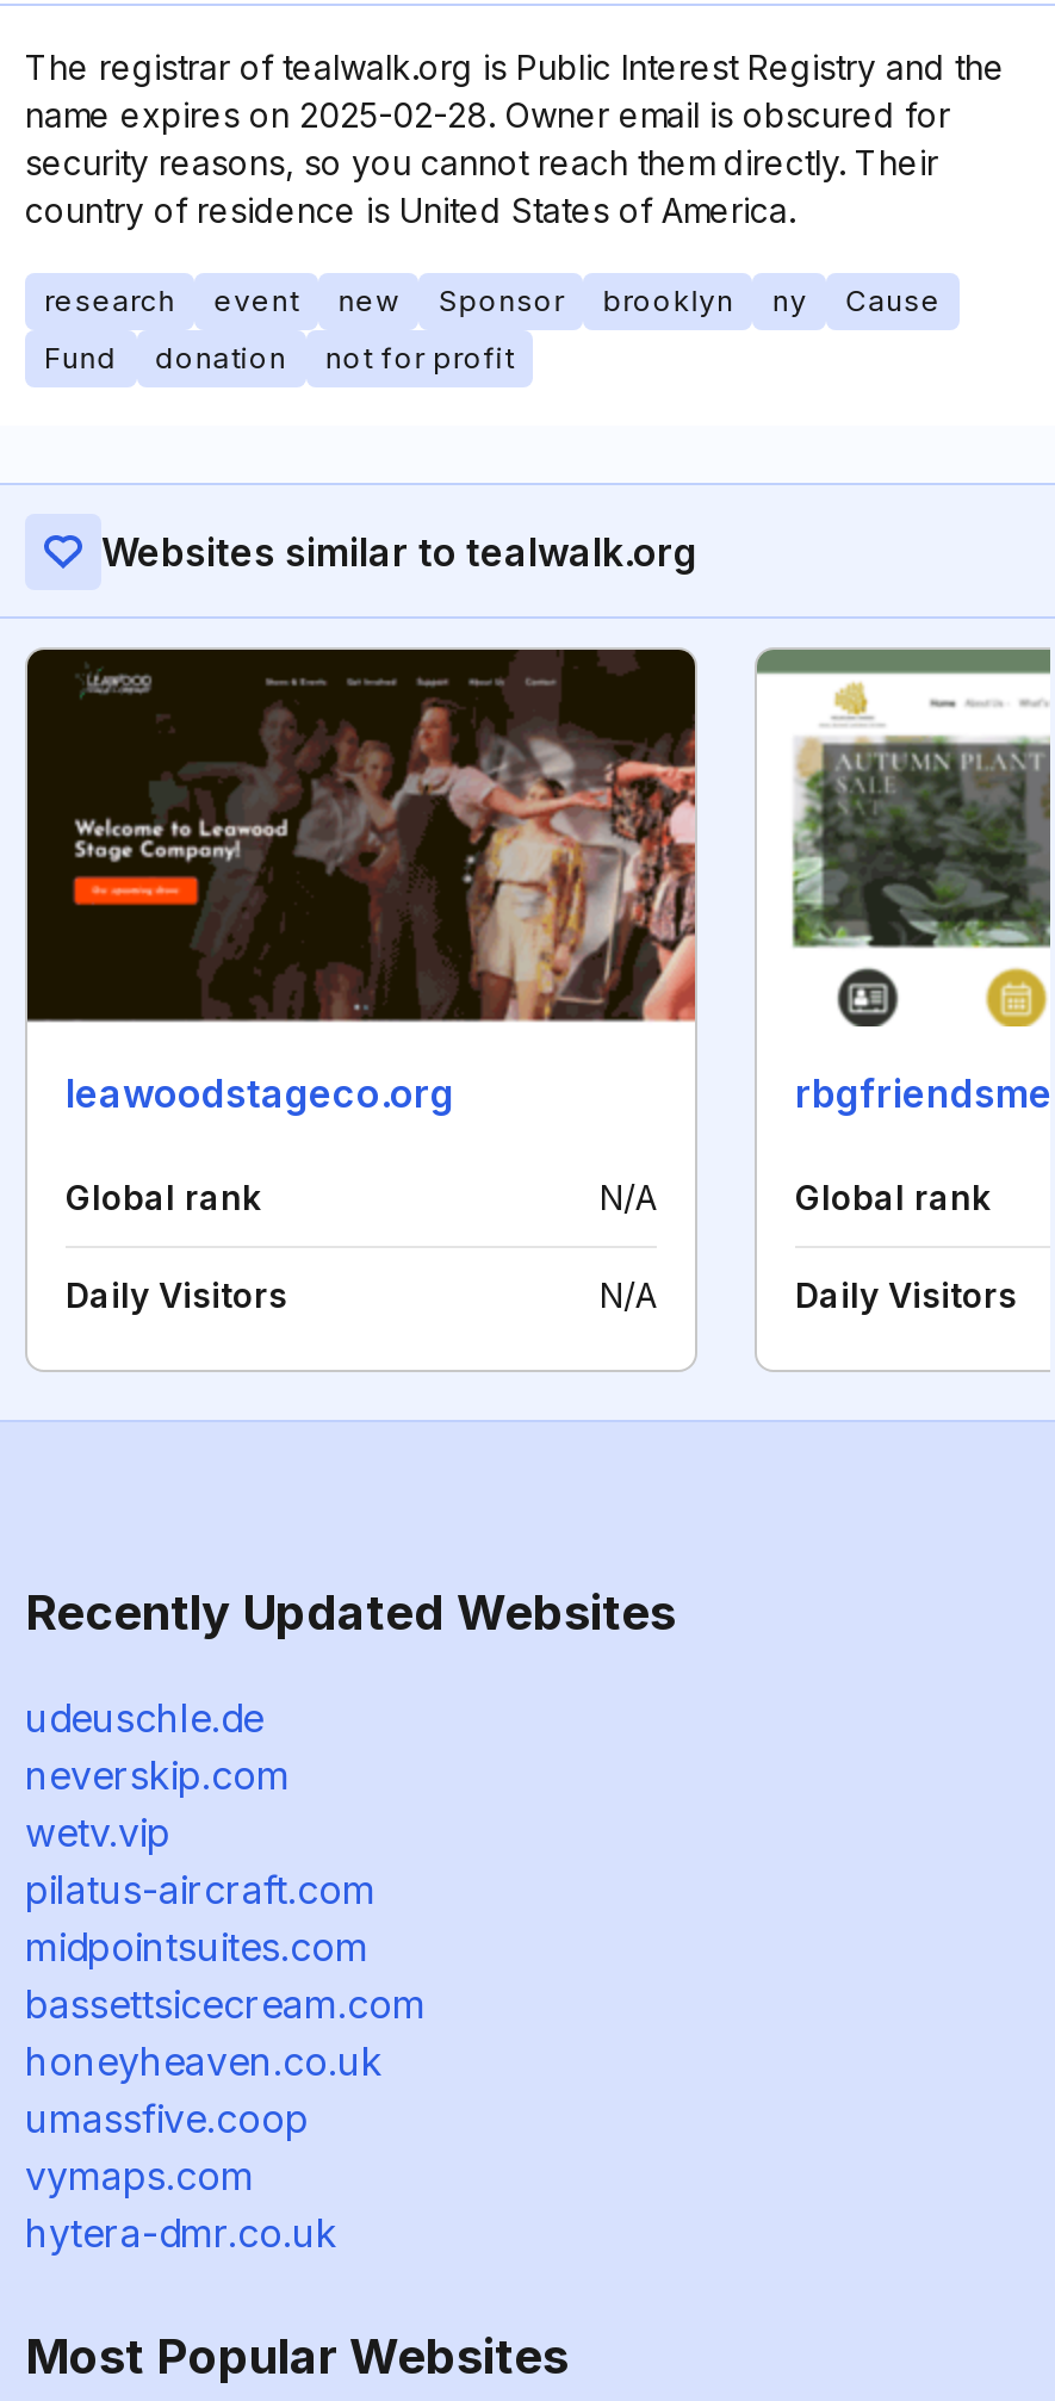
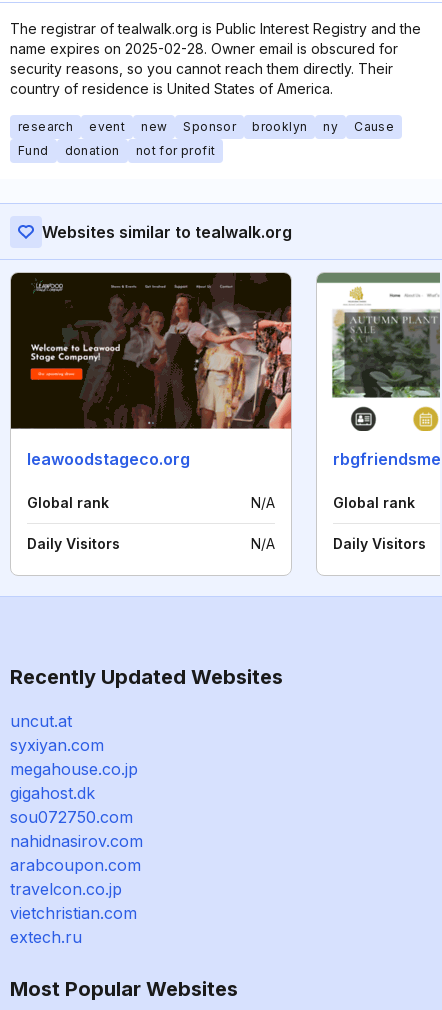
[25,1694,426,2257] udeuschle.de | neverskip.com | wetv.vip | pilatus-aircraft.com | midpointsuites.com | bassettsicecream.com | honeyheaven.co.uk | umassfive.coop | vymaps.com | hytera-dmr.co.uk -> [10,711,143,947] uncut.at | syxiyan.com | megahouse.co.jp | gigahost.dk | sou072750.com | nahidnasirov.com | arabcoupon.com | travelcon.co.jp | vietchristian.com | extech.ru

